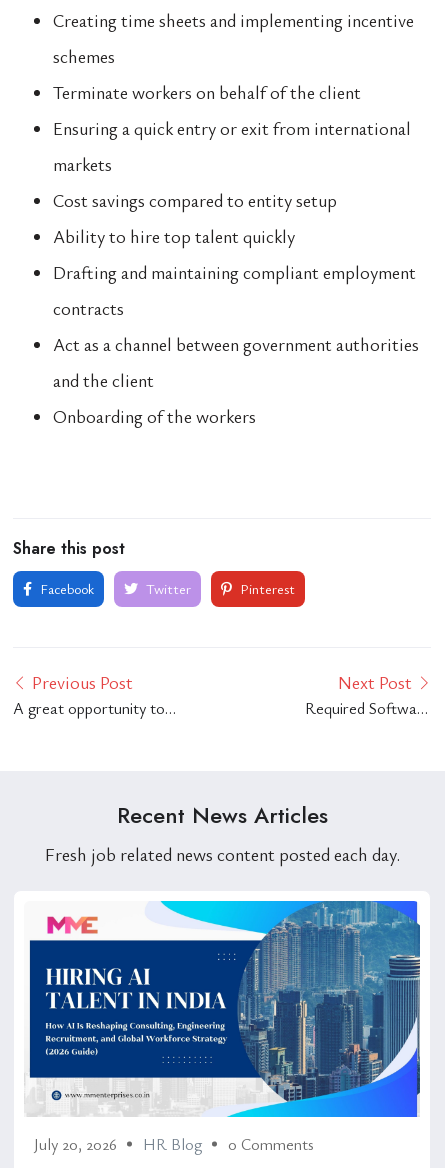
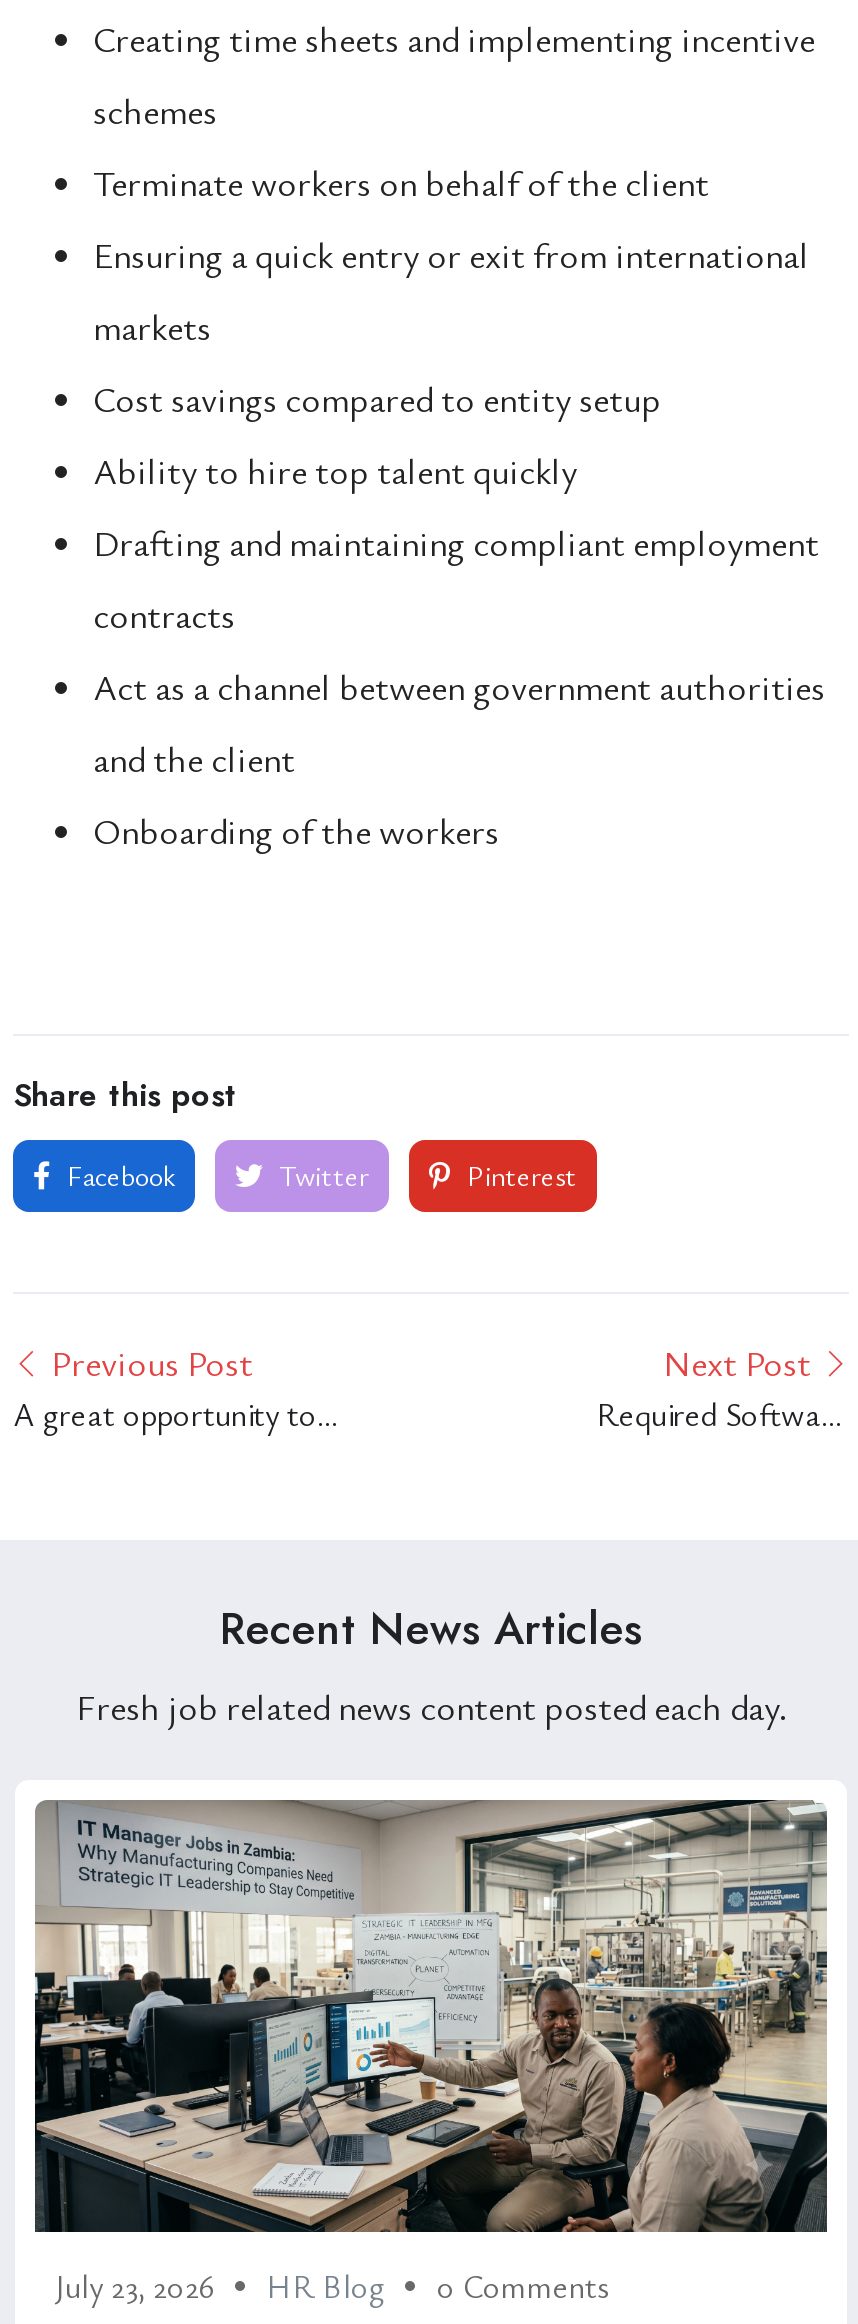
[24,900,421,1155] [image] | July 20, 2026 -> [33,1798,829,2307] [image] | July 23, 2026

